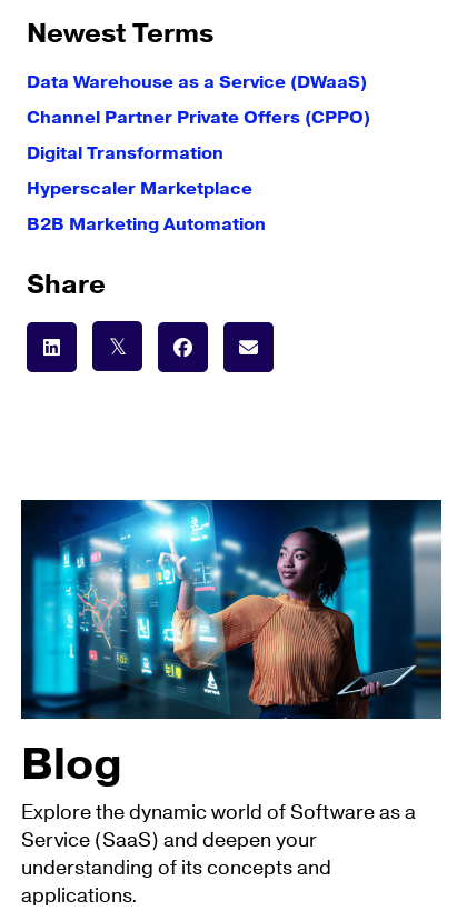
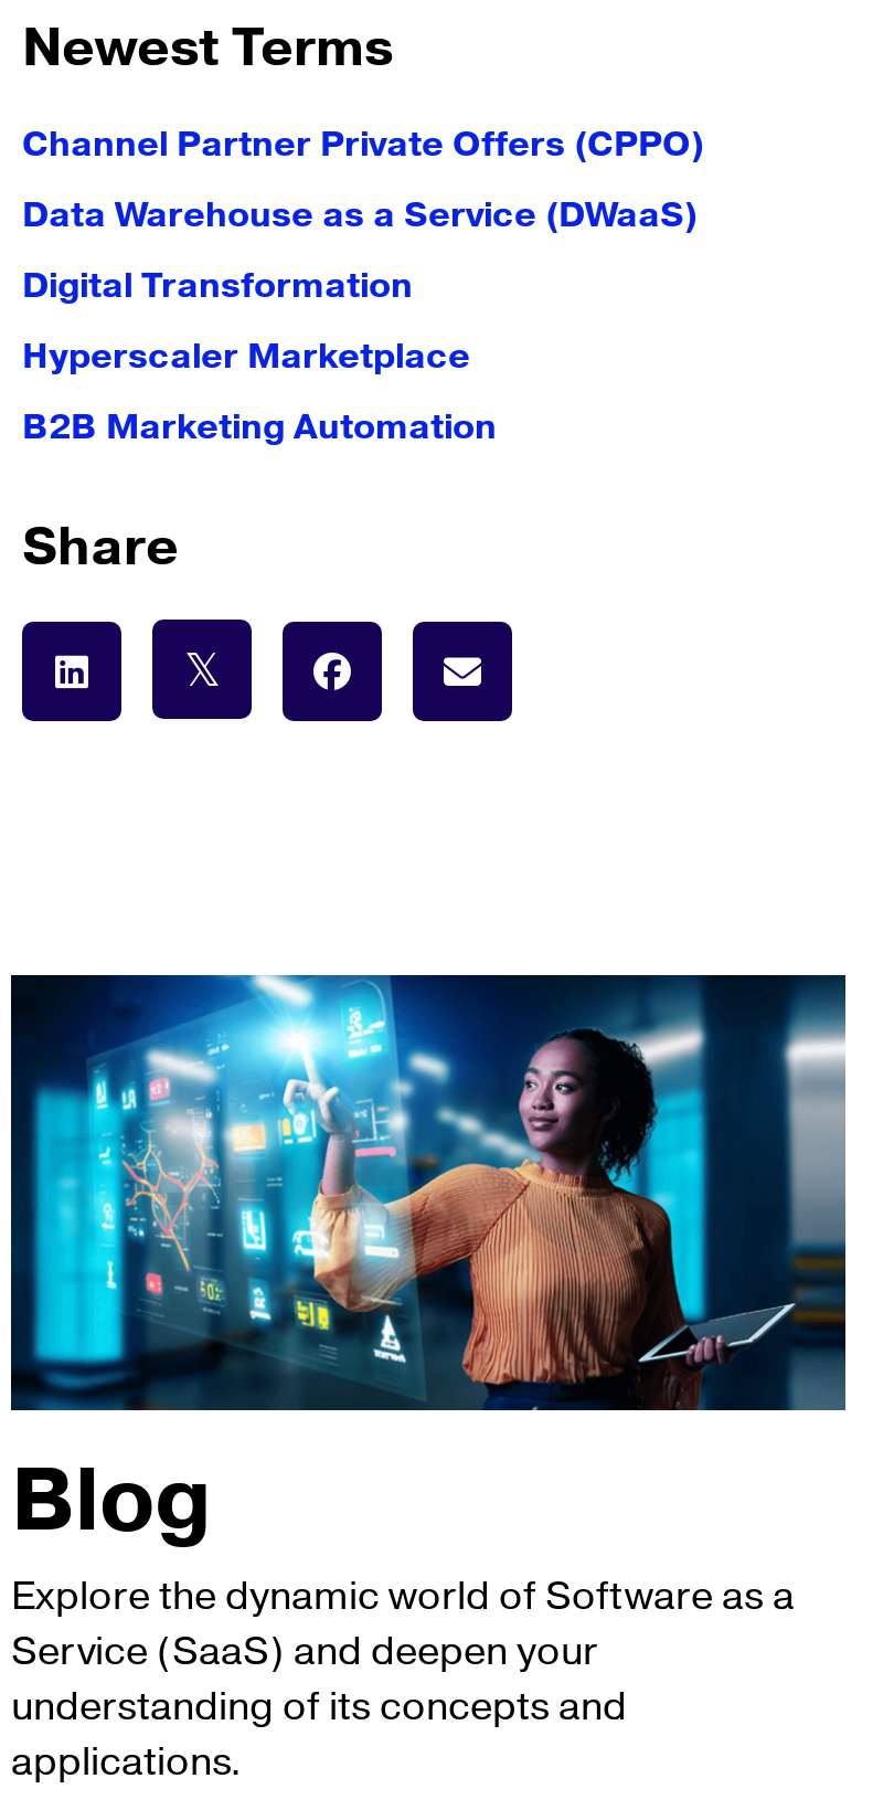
moved [27,70,367,94] -> [22,191,698,240]: Data Warehouse as a Service (DWaaS)
moved [27,106,370,130] -> [22,120,704,169]: Channel Partner Private Offers (CPPO)

